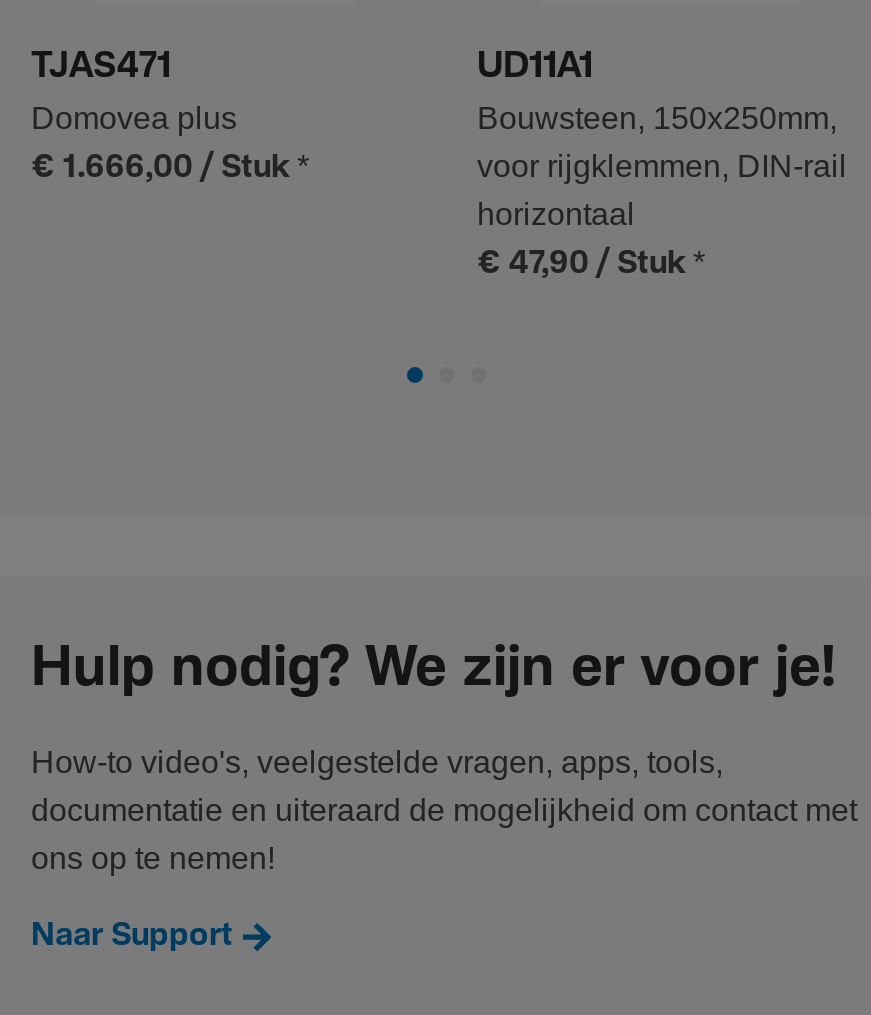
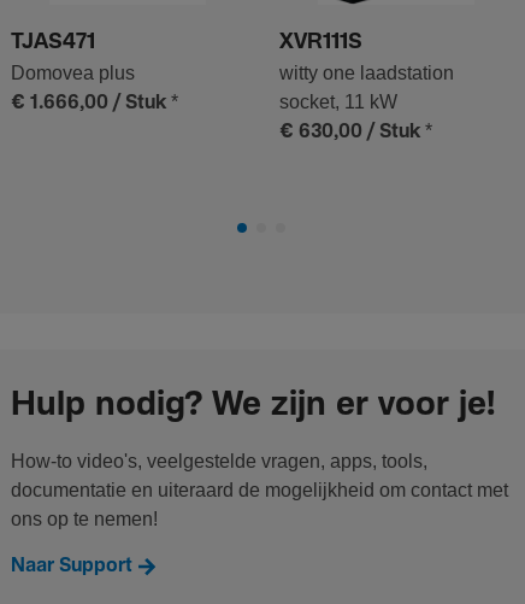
[477,49,847,281] UD11A1 | Bouwsteen, 150x250mm, | voor rijgklemmen, DIN-rail | horizontaal | € 47,90 / Stuk * -> [279,31,454,142] XVR111S | witty one laadstation | socket, 11 kW | € 630,00 / Stuk *

